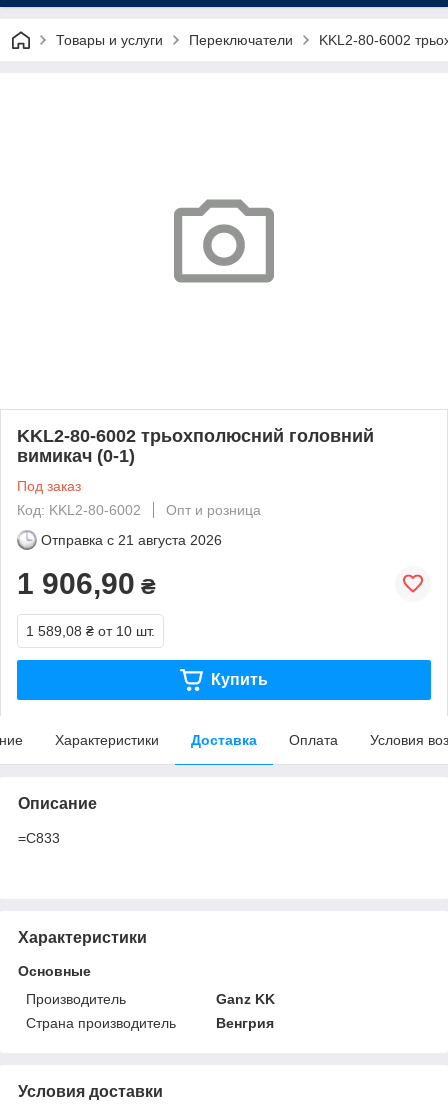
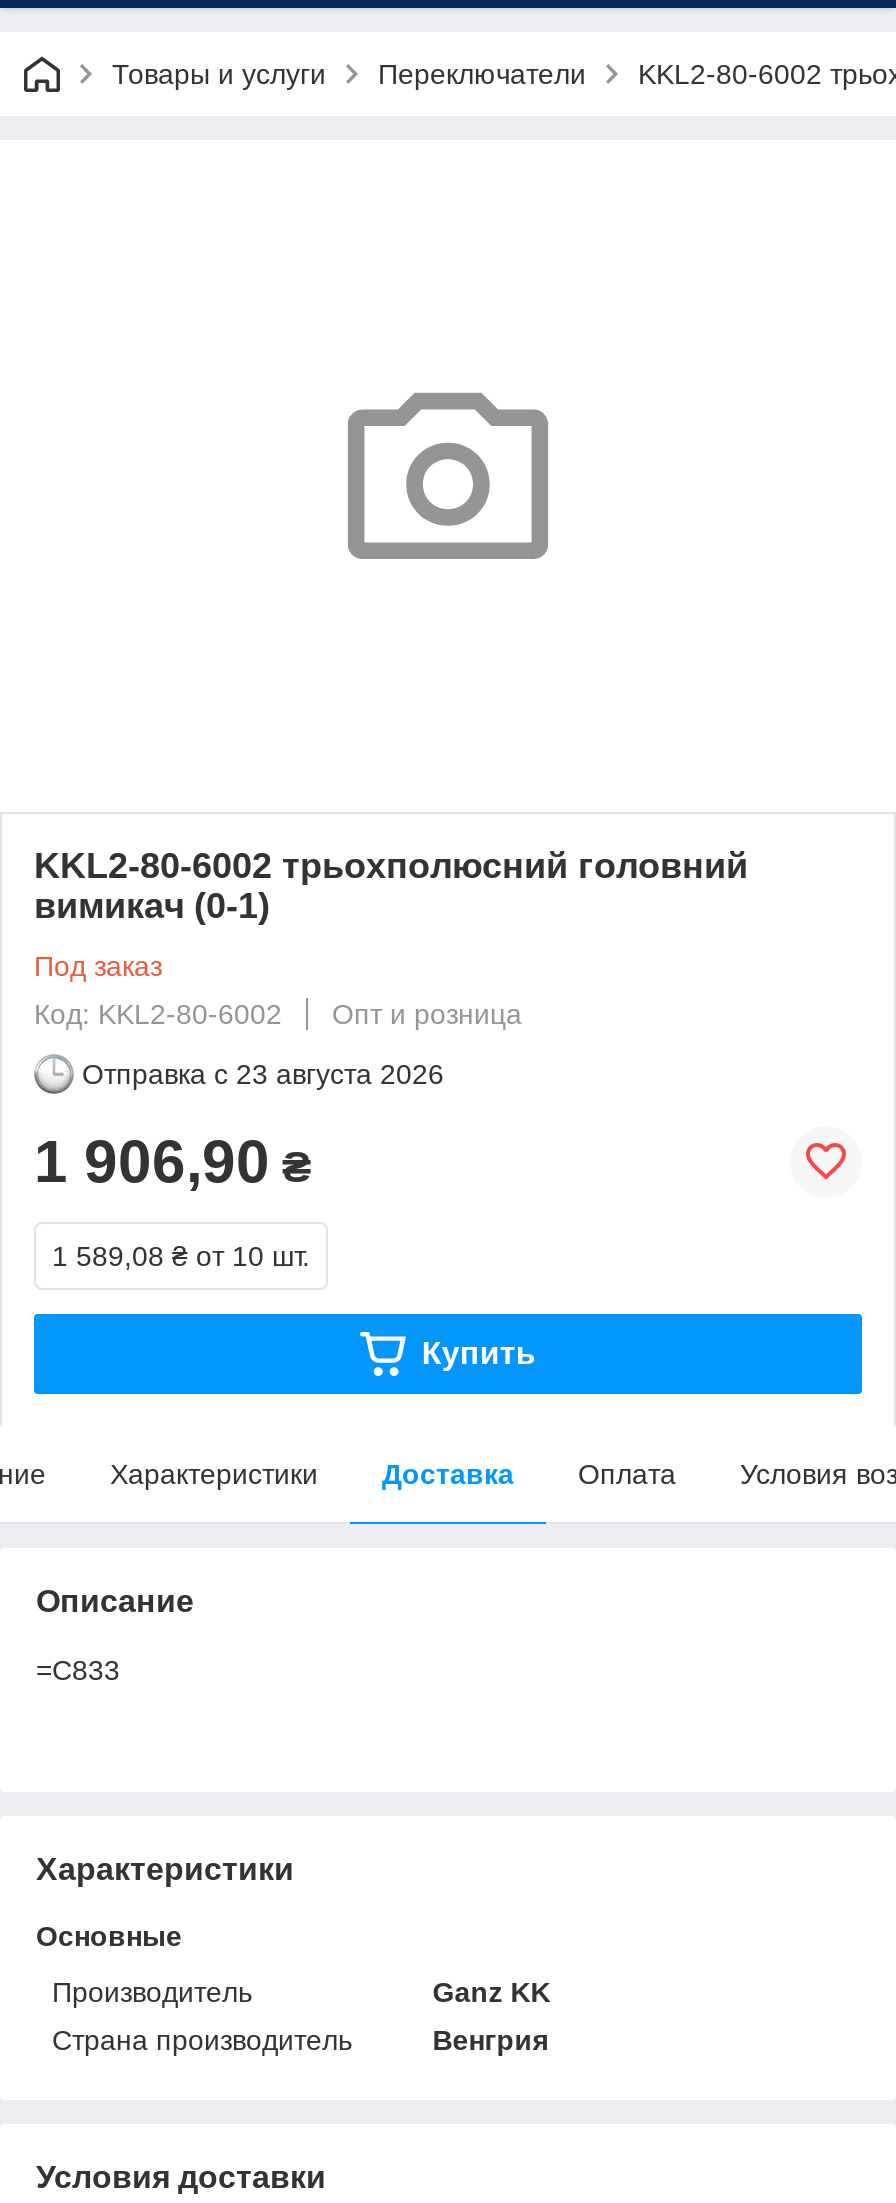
[41,532,222,548] Отправка с 21 августа 2026 -> [82,1058,444,1090] Отправка с 23 августа 2026

